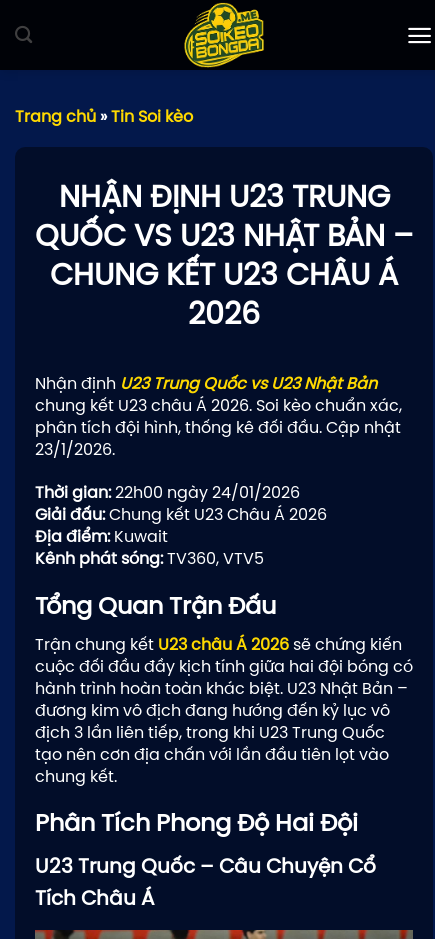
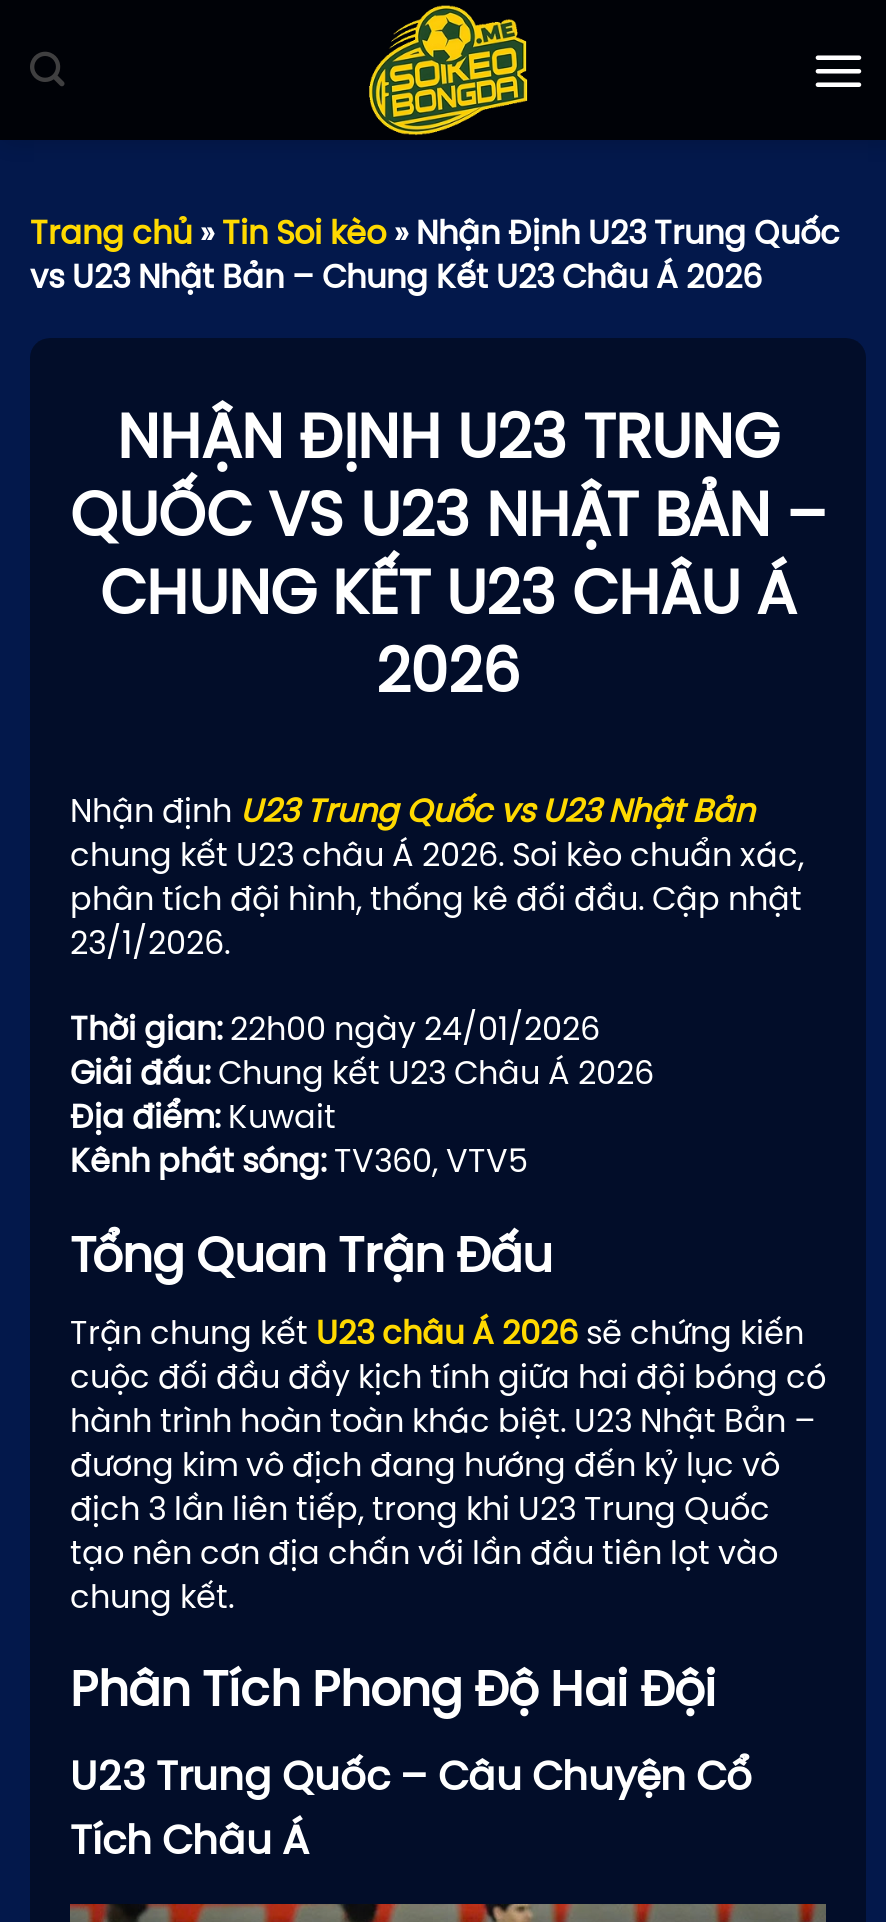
[15,105,193,127] Trang chủ» Tin Soi kèo -> [30,210,840,298] Trang chủ» Tin Soi kèo» Nhận Định U23 Trung Quốc | vs U23 Nhật Bản – Chung Kết U23 Châu Á 2026

